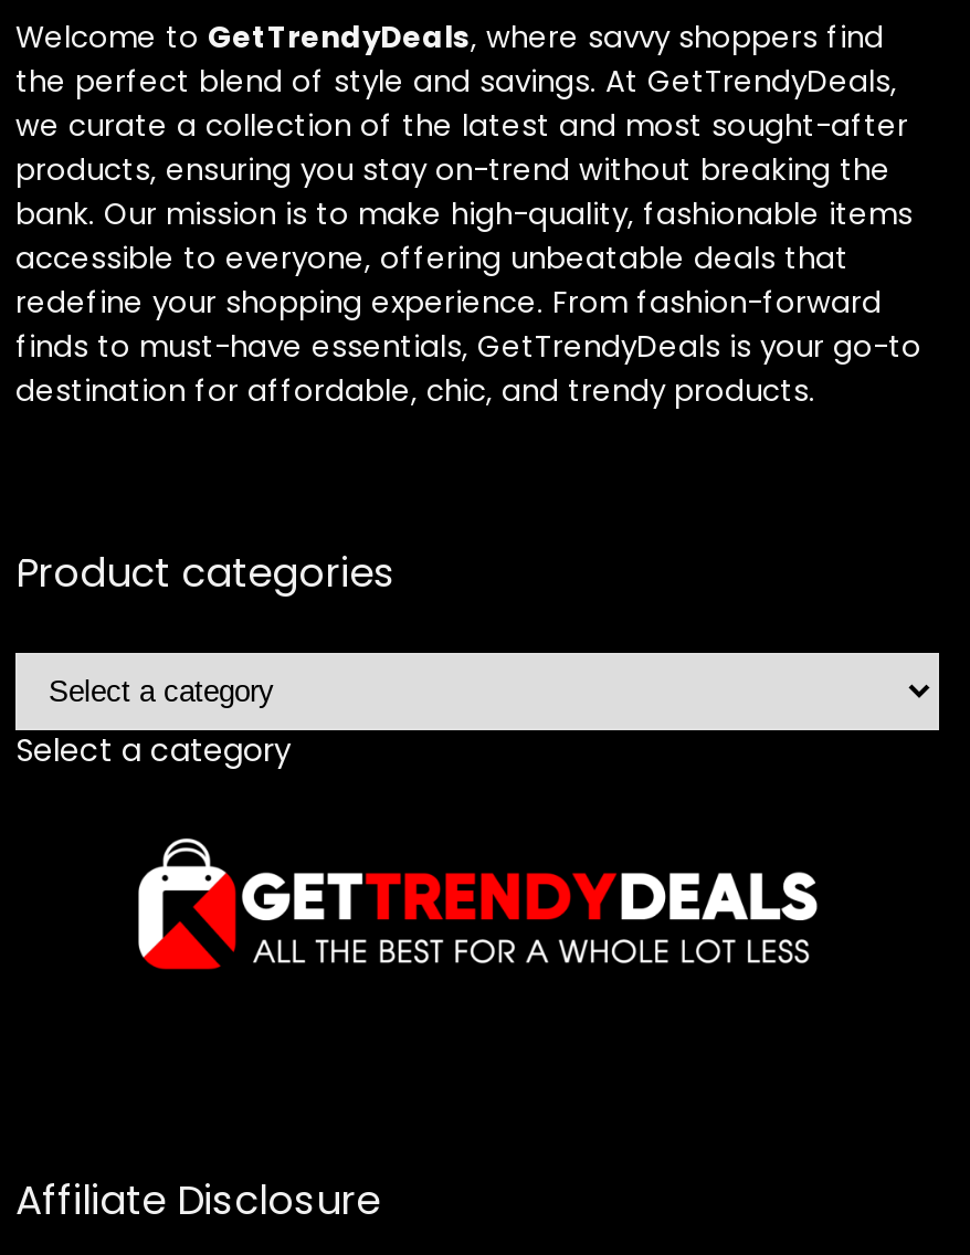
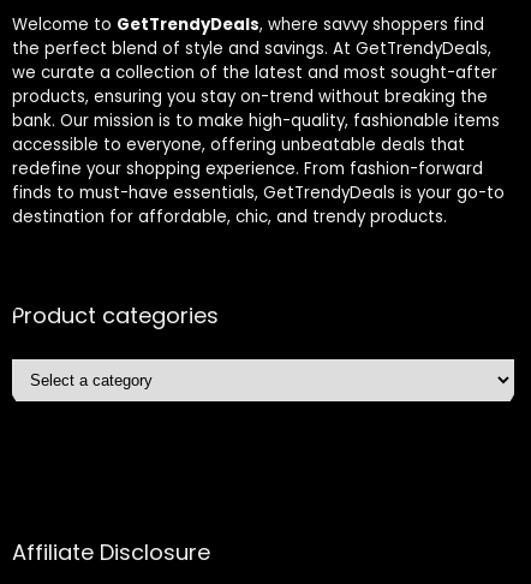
[15,728,292,772] Select a category -> none
[135,834,820,971] [image] -> none

